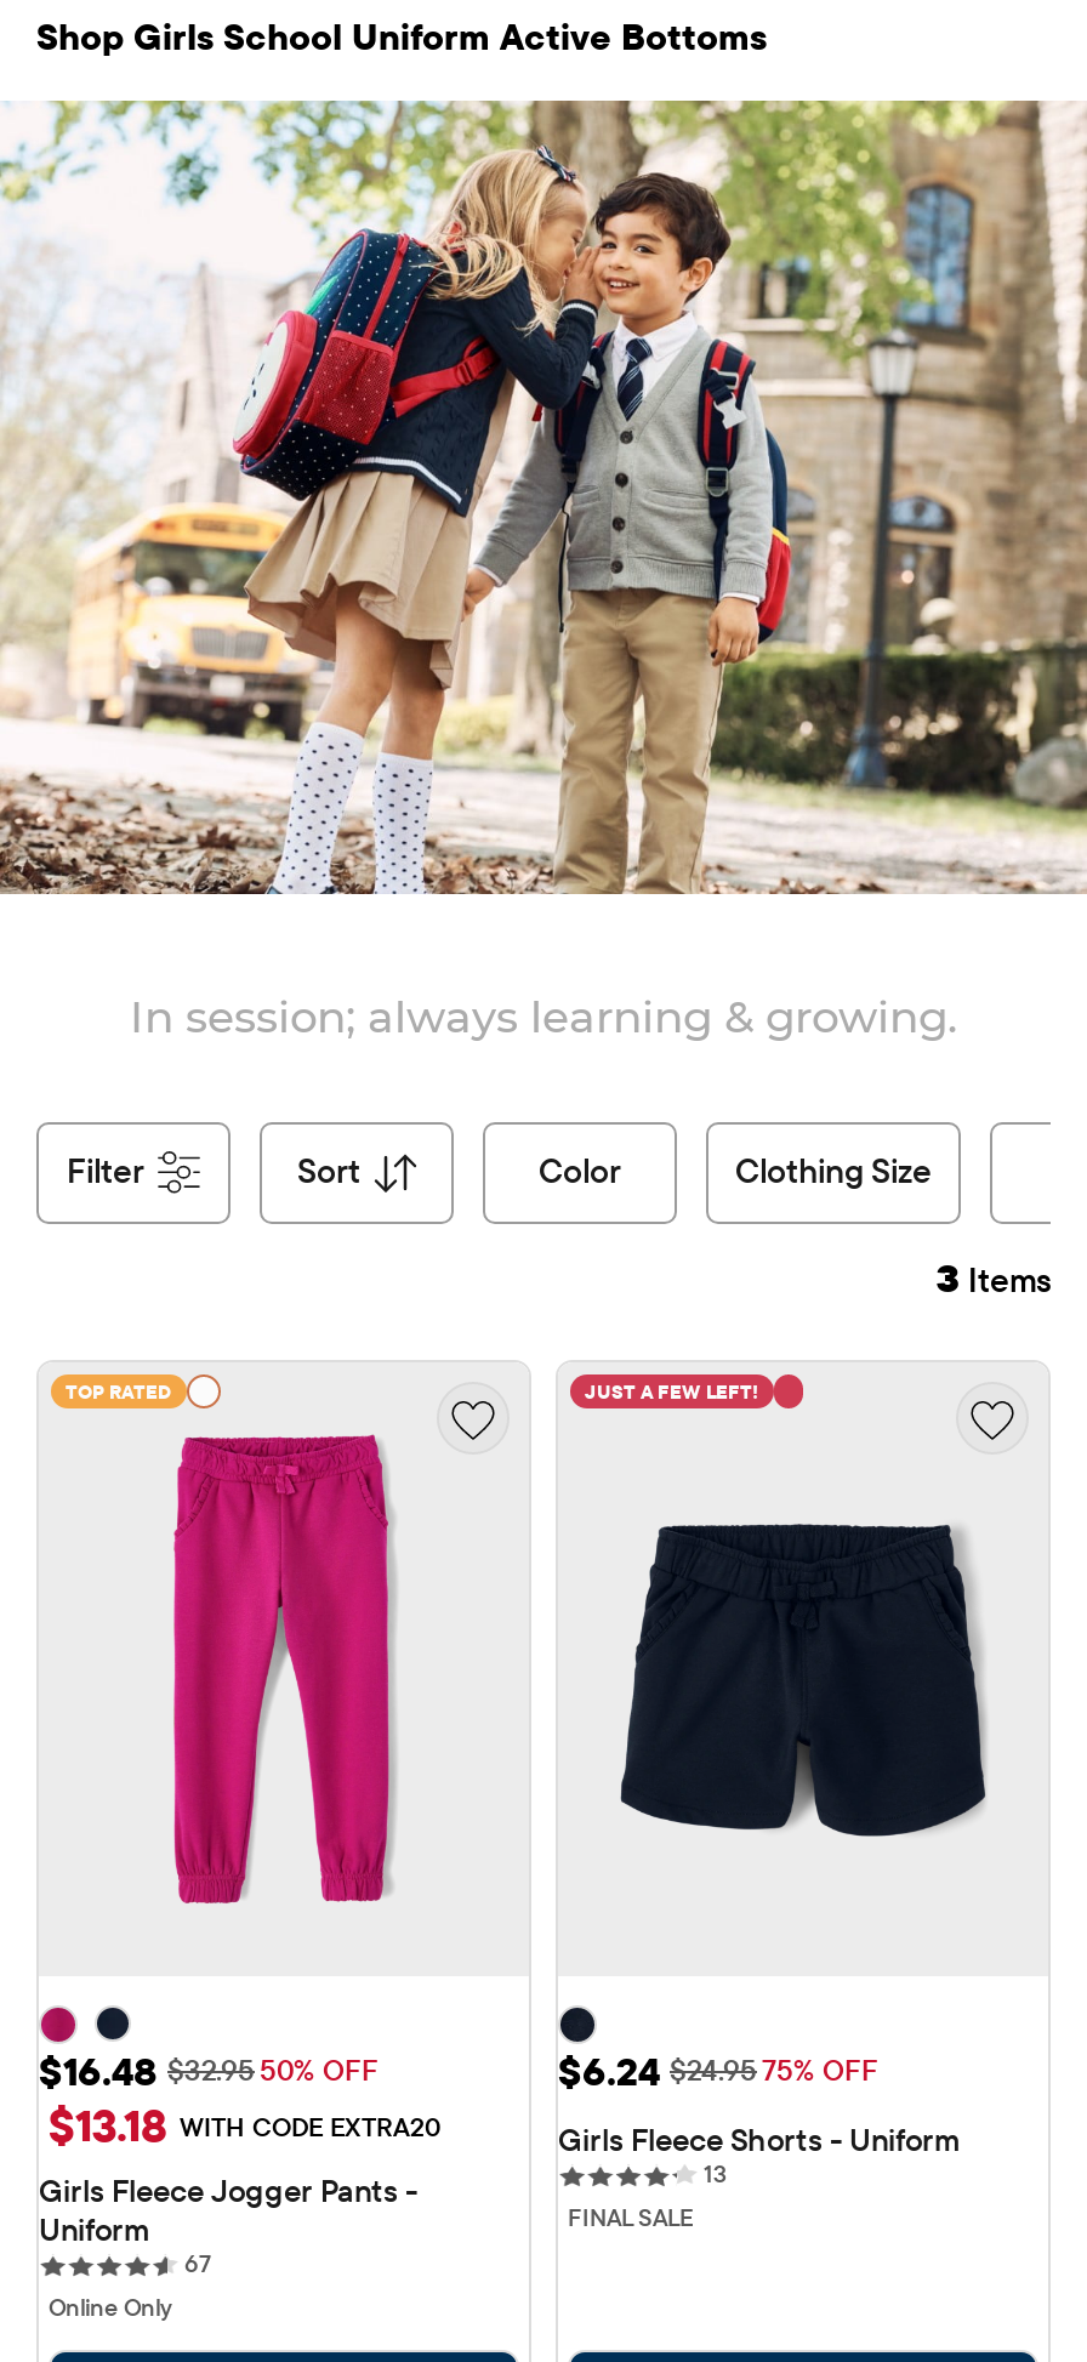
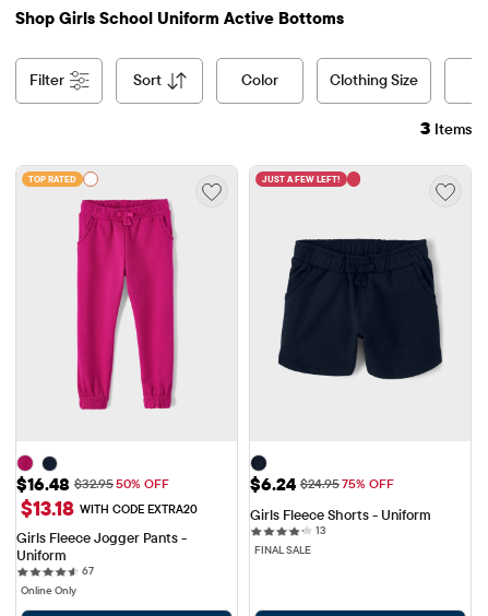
[7,98,1080,1045] [image] | In session; always learning & growing. -> none

